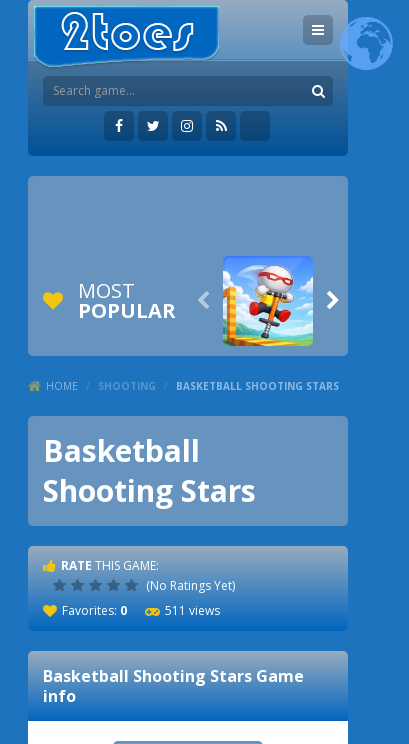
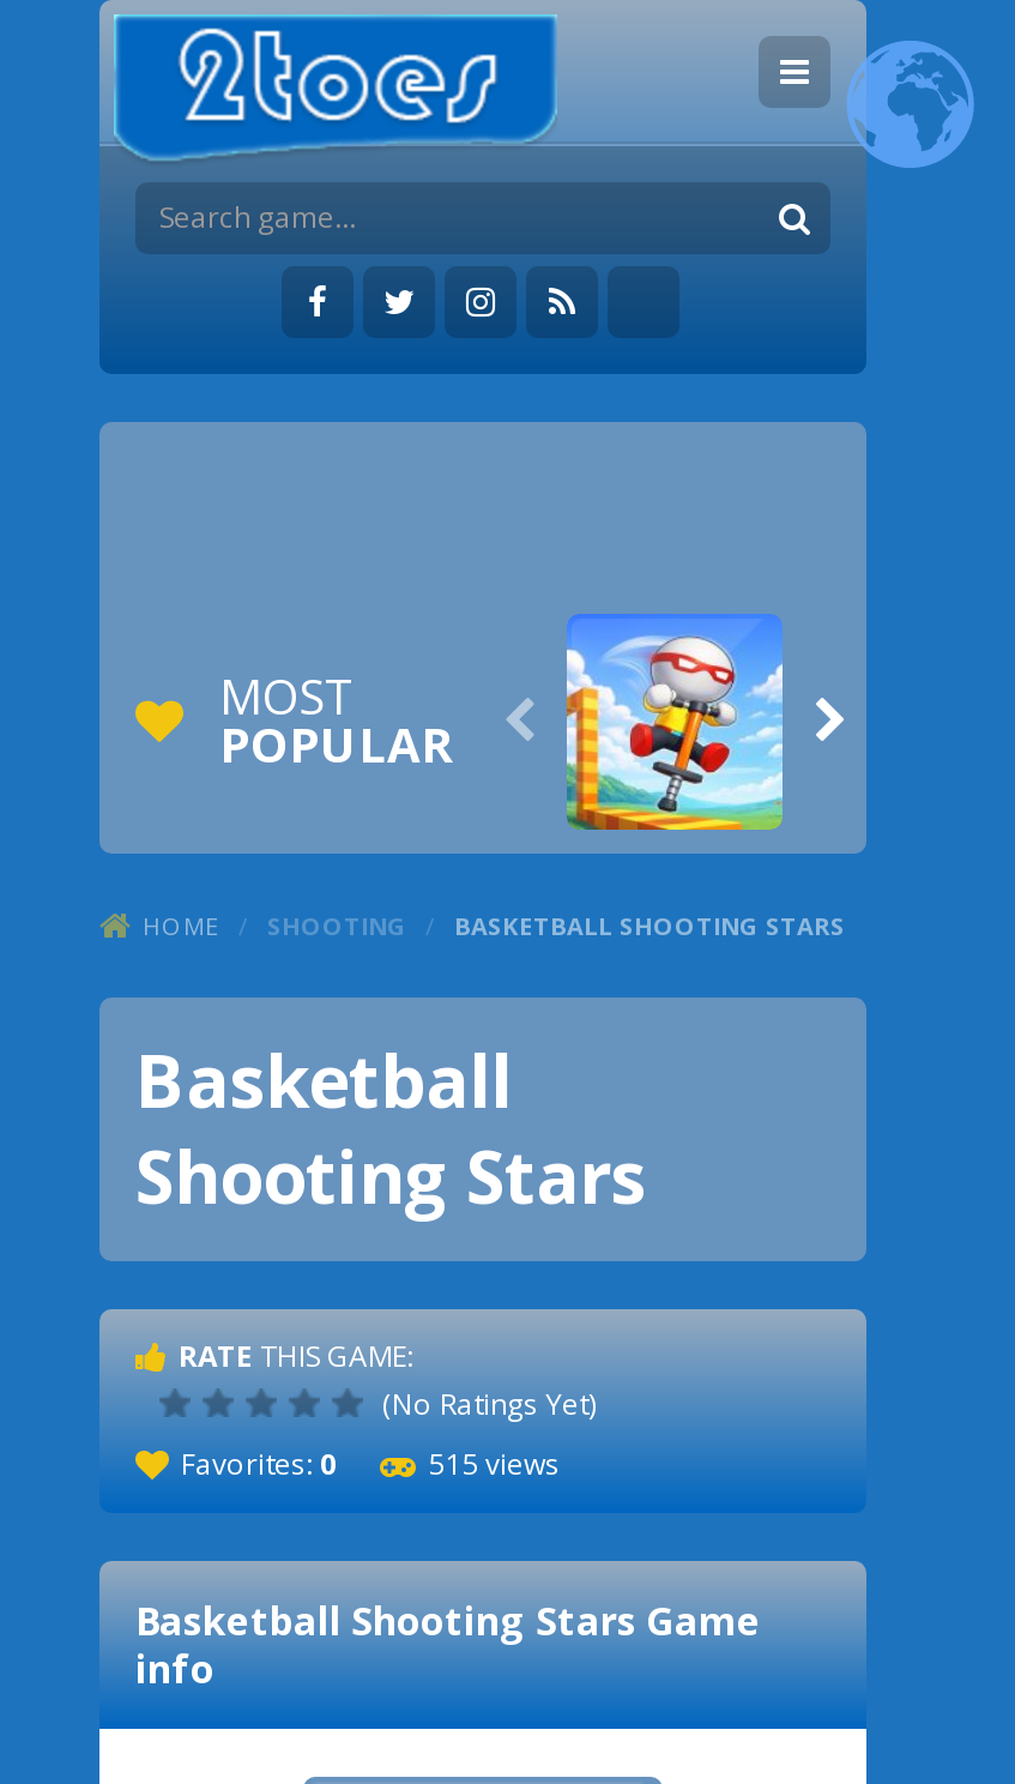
[165,602,220,619] 511 views -> [428,1444,560,1484] 515 views

